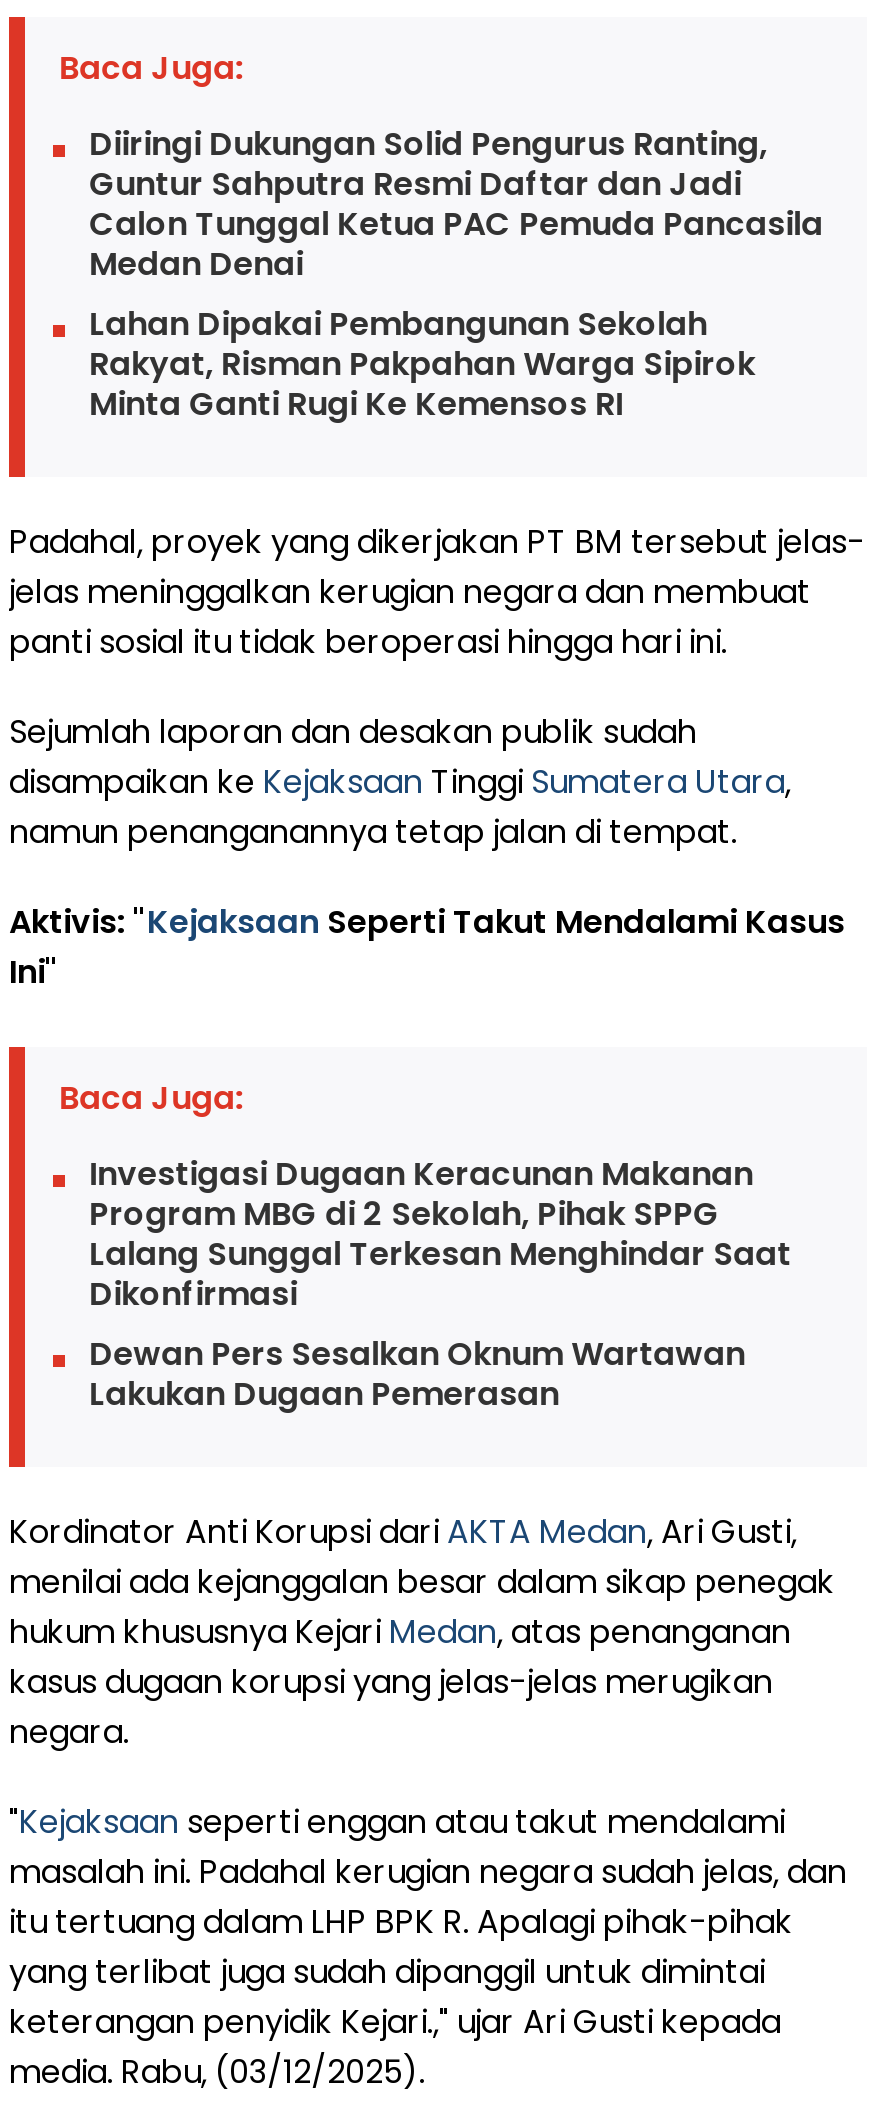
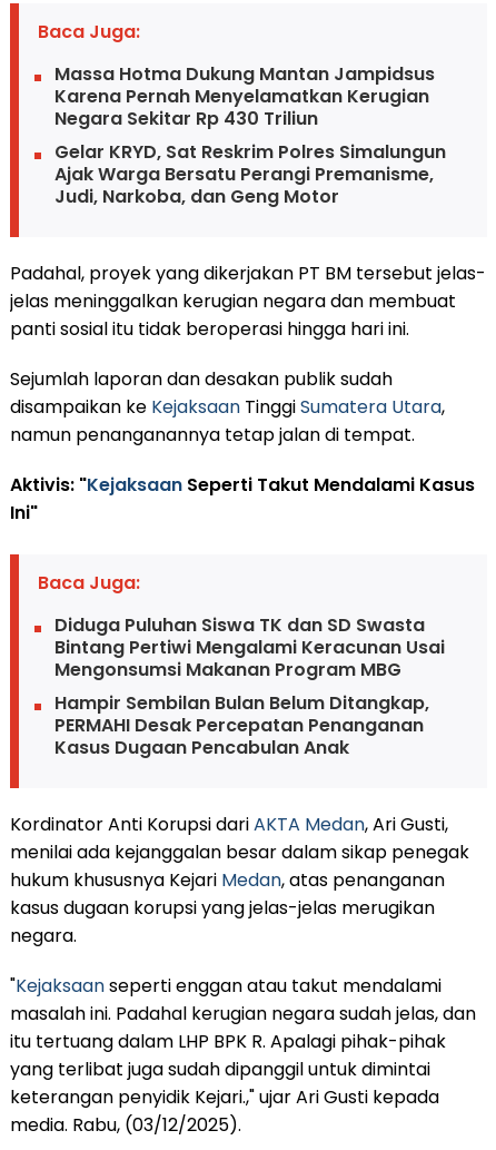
[89,121,823,427] Diiringi Dukungan Solid Pengurus Ranting, | Guntur Sahputra Resmi Daftar dan Jadi | Calon Tunggal Ketua PAC Pemuda Pancasila | Medan Denai | Lahan Dipakai Pembangunan Sekolah | Rakyat, Risman Pakpahan Warga Sipirok | Minta Ganti Rugi Ke Kemensos RI -> [55,61,446,210] Massa Hotma Dukung Mantan Jampidsus | Karena Pernah Menyelamatkan Kerugian | Negara Sekitar Rp 430 Triliun | Gelar KRYD, Sat Reskrim Polres Simalungun | Ajak Warga Bersatu Perangi Premanisme, | Judi, Narkoba, dan Geng Motor
[89,1151,791,1417] Investigasi Dugaan Keracunan Makanan | Program MBG di 2 Sekolah, Pihak SPPG | Lalang Sunggal Terkesan Menghindar Saat | Dikonfirmasi | Dewan Pers Sesalkan Oknum Wartawan | Lakukan Dugaan Pemerasan -> [55,613,445,761] Diduga Puluhan Siswa TK dan SD Swasta | Bintang Pertiwi Mengalami Keracunan Usai | Mengonsumsi Makanan Program MBG | Hampir Sembilan Bulan Belum Ditangkap, | PERMAHI Desak Percepatan Penanganan | Kasus Dugaan Pencabulan Anak

